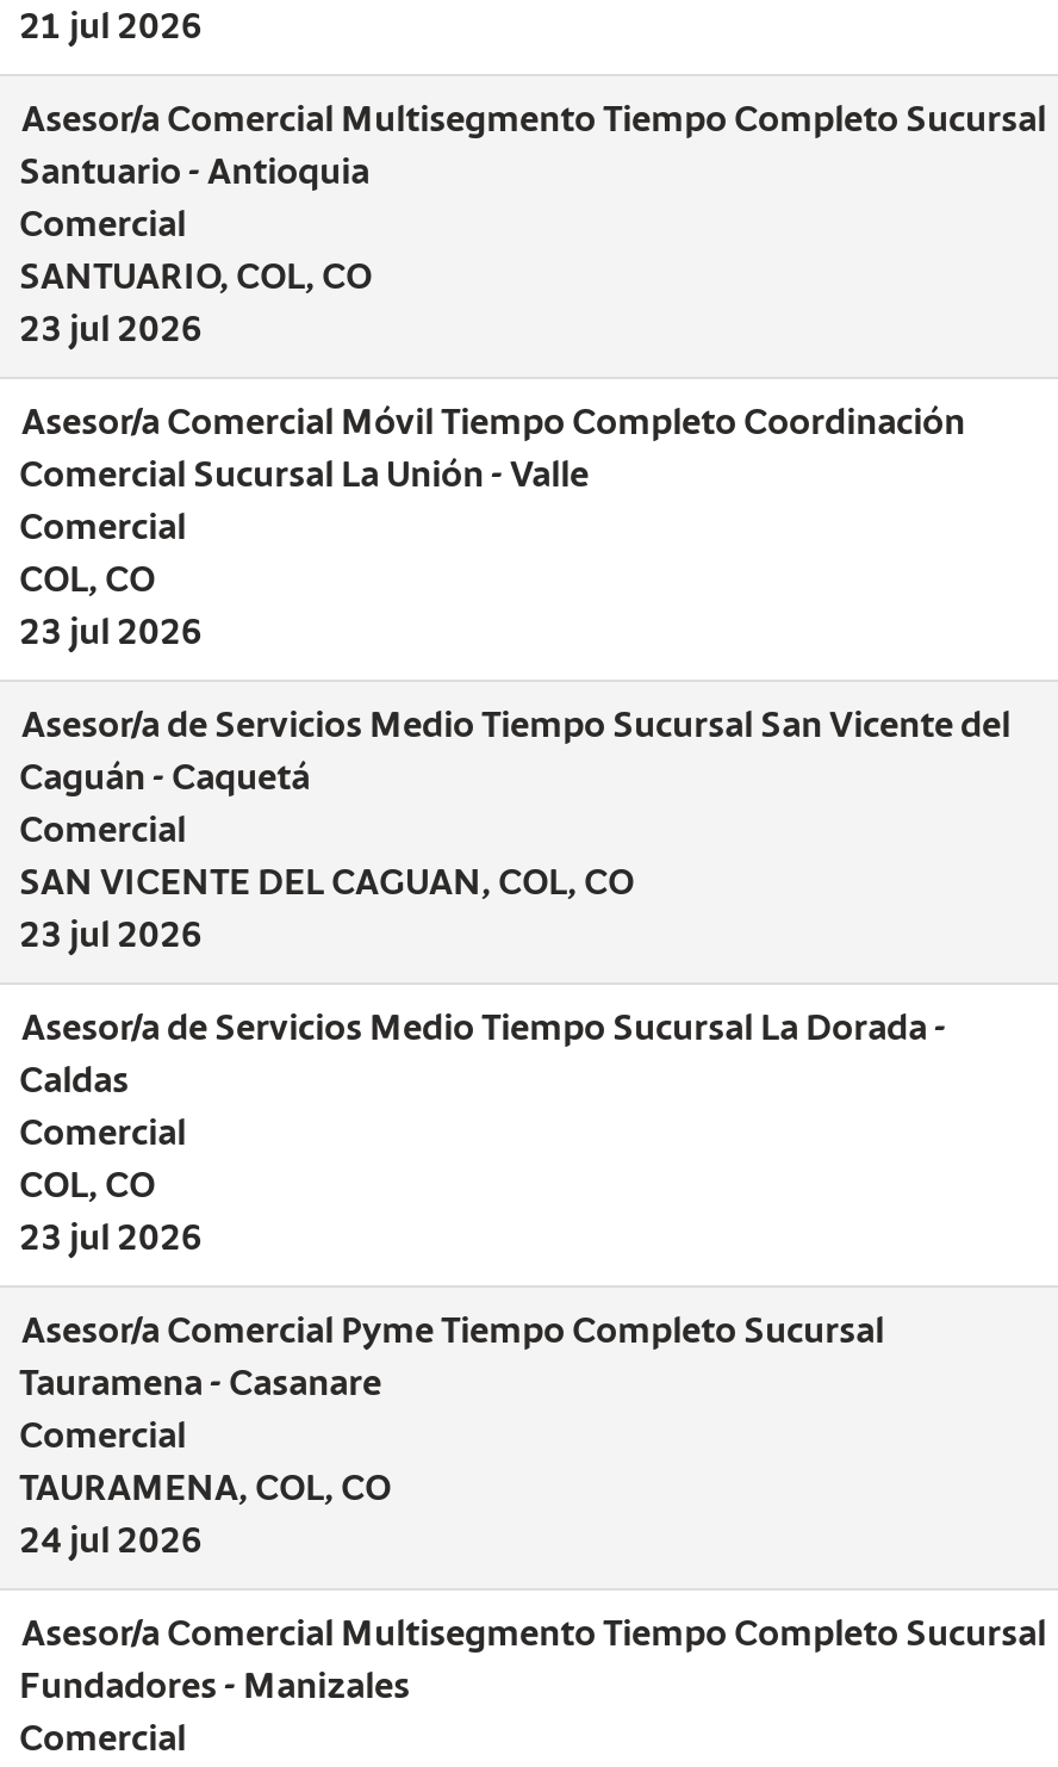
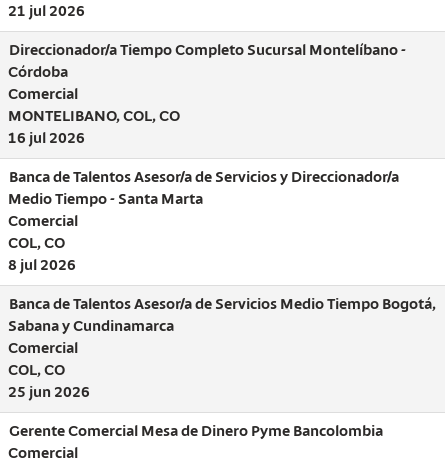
[19,103,1046,193] Asesor/a Comercial Multisegmento Tiempo Completo Sucursal | Santuario - Antioquia -> [8,43,406,81] Direccionador/a Tiempo Completo Sucursal Montelíbano - | Córdoba
[19,260,372,351] SANTUARIO, COL, CO | 23 jul 2026 -> [8,109,180,147] MONTELIBANO, COL, CO | 16 jul 2026
[19,406,965,496] Asesor/a Comercial Móvil Tiempo Completo Coordinación | Comercial Sucursal La Unión - Valle -> [8,170,399,208] Banca de Talentos Asesor/a de Servicios y Direccionador/a | Medio Tiempo - Santa Marta
[19,615,1010,1102] 23 jul 2026 | Asesor/a de Servicios Medio Tiempo Sucursal San Vicente del | Caguán - Caquetá | Comercial | SAN VICENTE DEL CAGUAN, COL, CO | 23 jul 2026 | Asesor/a de Servicios Medio Tiempo Sucursal La Dorada - | Caldas -> [8,258,436,335] 8 jul 2026 | Banca de Talentos Asesor/a de Servicios Medio Tiempo Bogotá, | Sabana y Cundinamarca
[19,1221,1046,1708] 23 jul 2026 | Asesor/a Comercial Pyme Tiempo Completo Sucursal | Tauramena - Casanare | Comercial | TAURAMENA, COL, CO | 24 jul 2026 | Asesor/a Comercial Multisegmento Tiempo Completo Sucursal | Fundadores - Manizales -> [8,385,383,440] 25 jun 2026 | Gerente Comercial Mesa de Dinero Pyme Bancolombia

